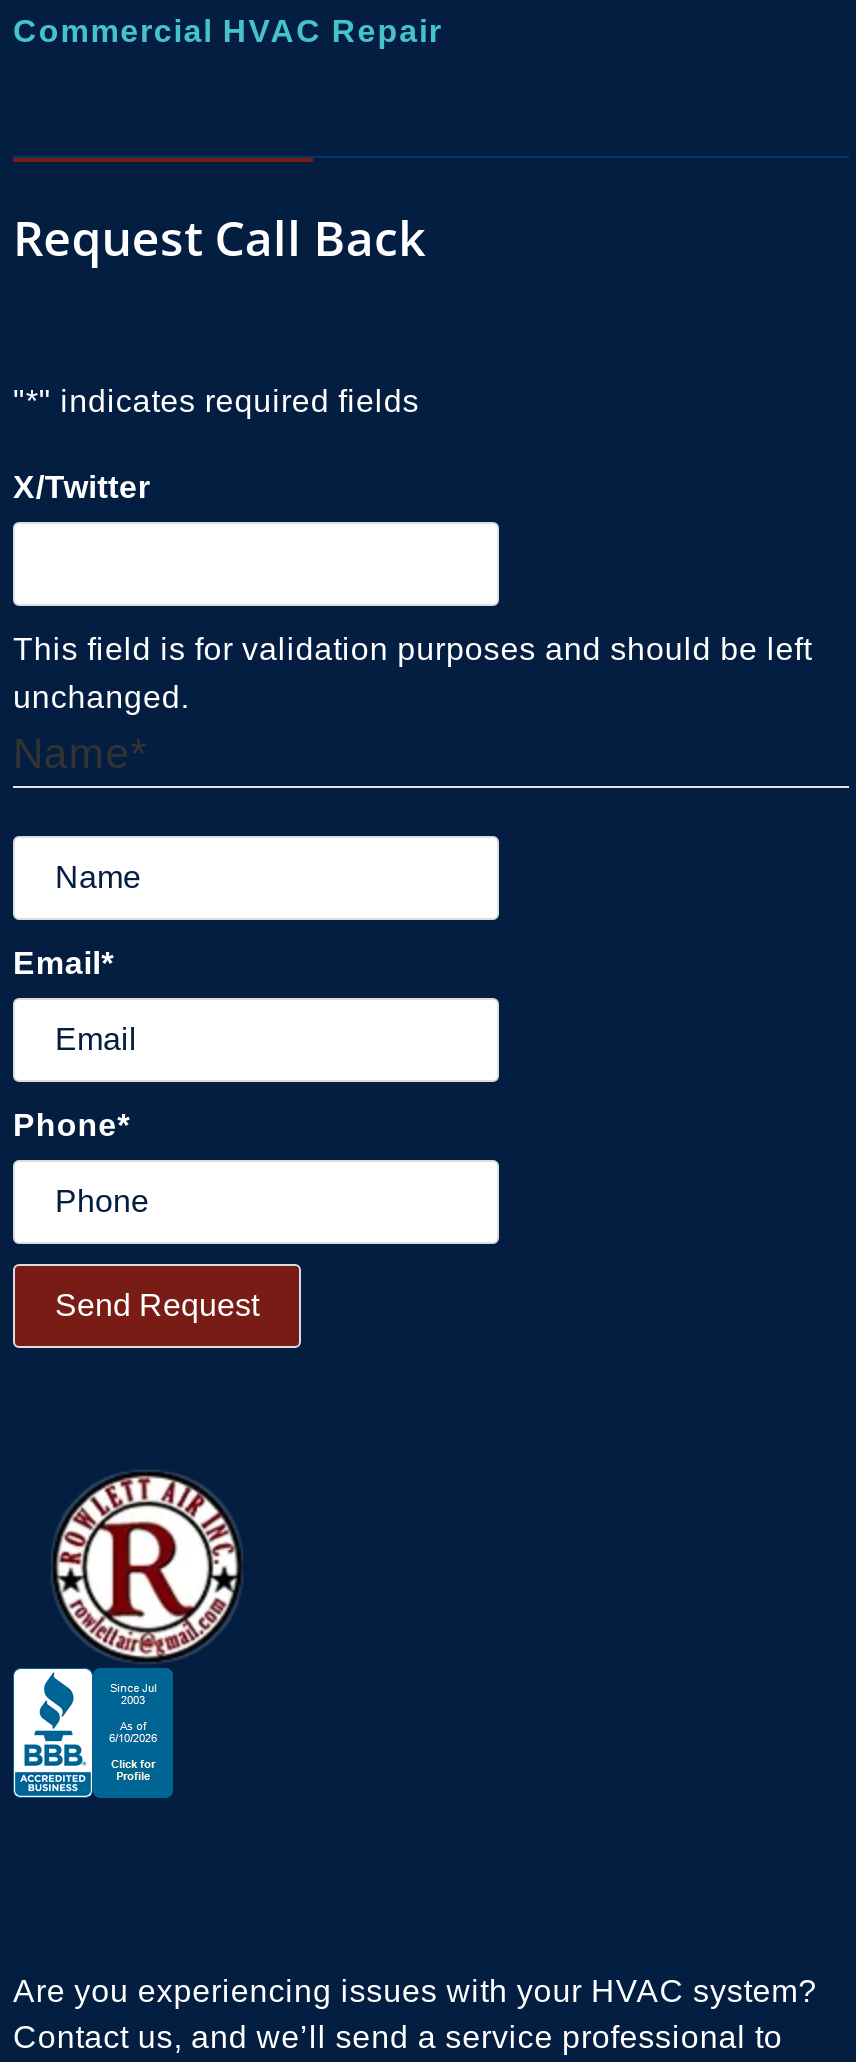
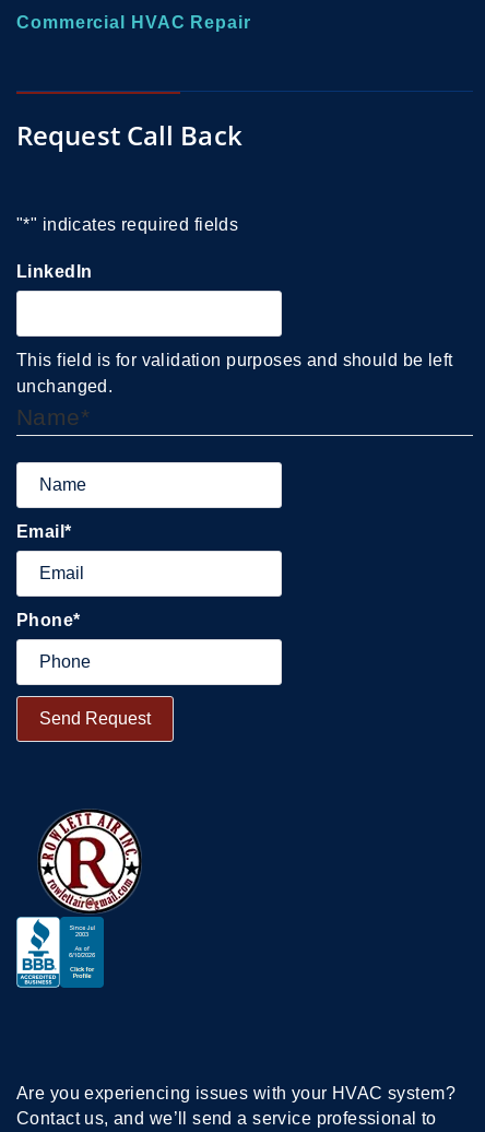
[13,470,151,504] X/Twitter -> [16,262,92,281] LinkedIn

